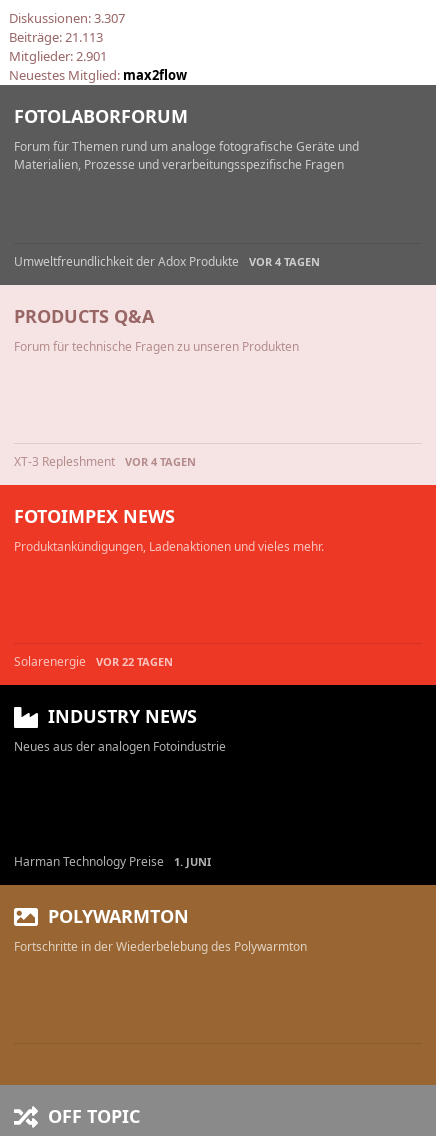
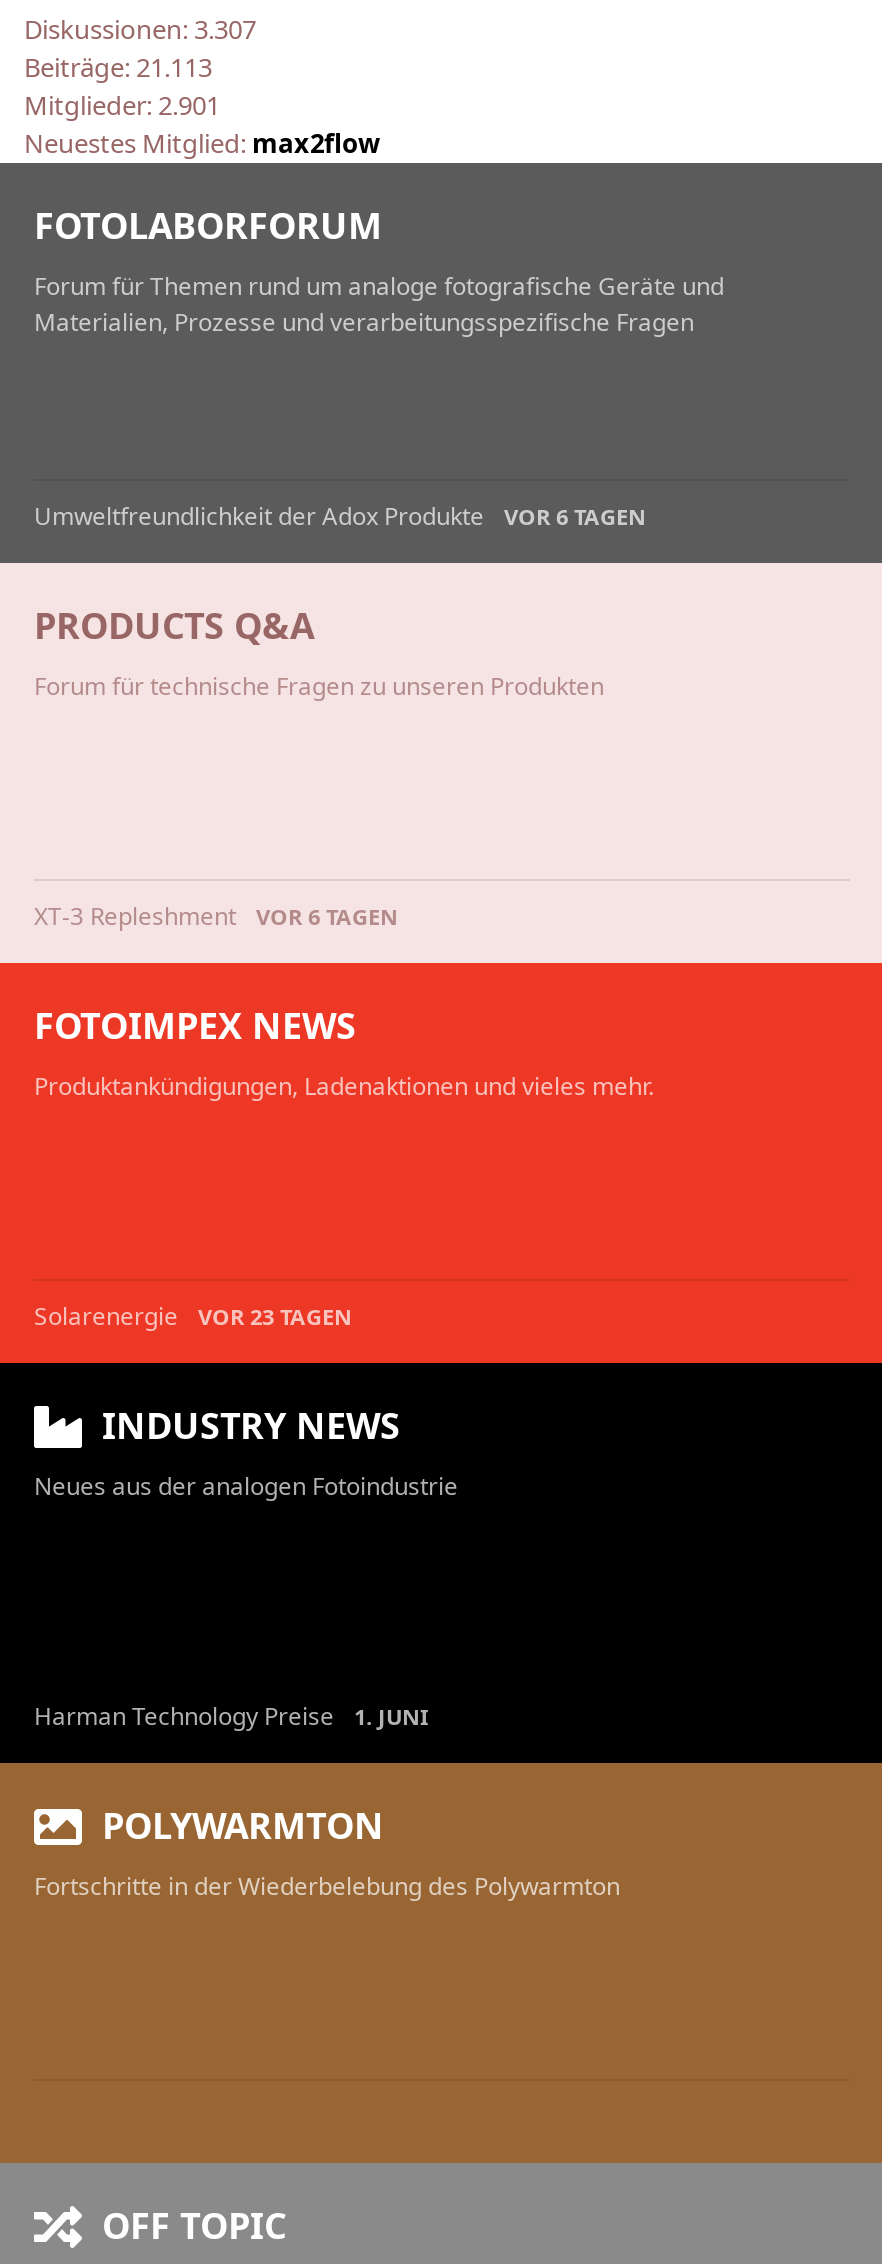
[14,253,320,270] Umweltfreundlichkeit der Adox Produkte VOR 4 TAGEN -> [34,499,646,533] Umweltfreundlichkeit der Adox Produkte VOR 6 TAGEN
[14,453,196,470] XT-3 Repleshment VOR 4 TAGEN -> [34,899,398,933] XT-3 Repleshment VOR 6 TAGEN
[14,653,173,670] Solarenergie VOR 22 TAGEN -> [34,1299,352,1333] Solarenergie VOR 23 TAGEN

